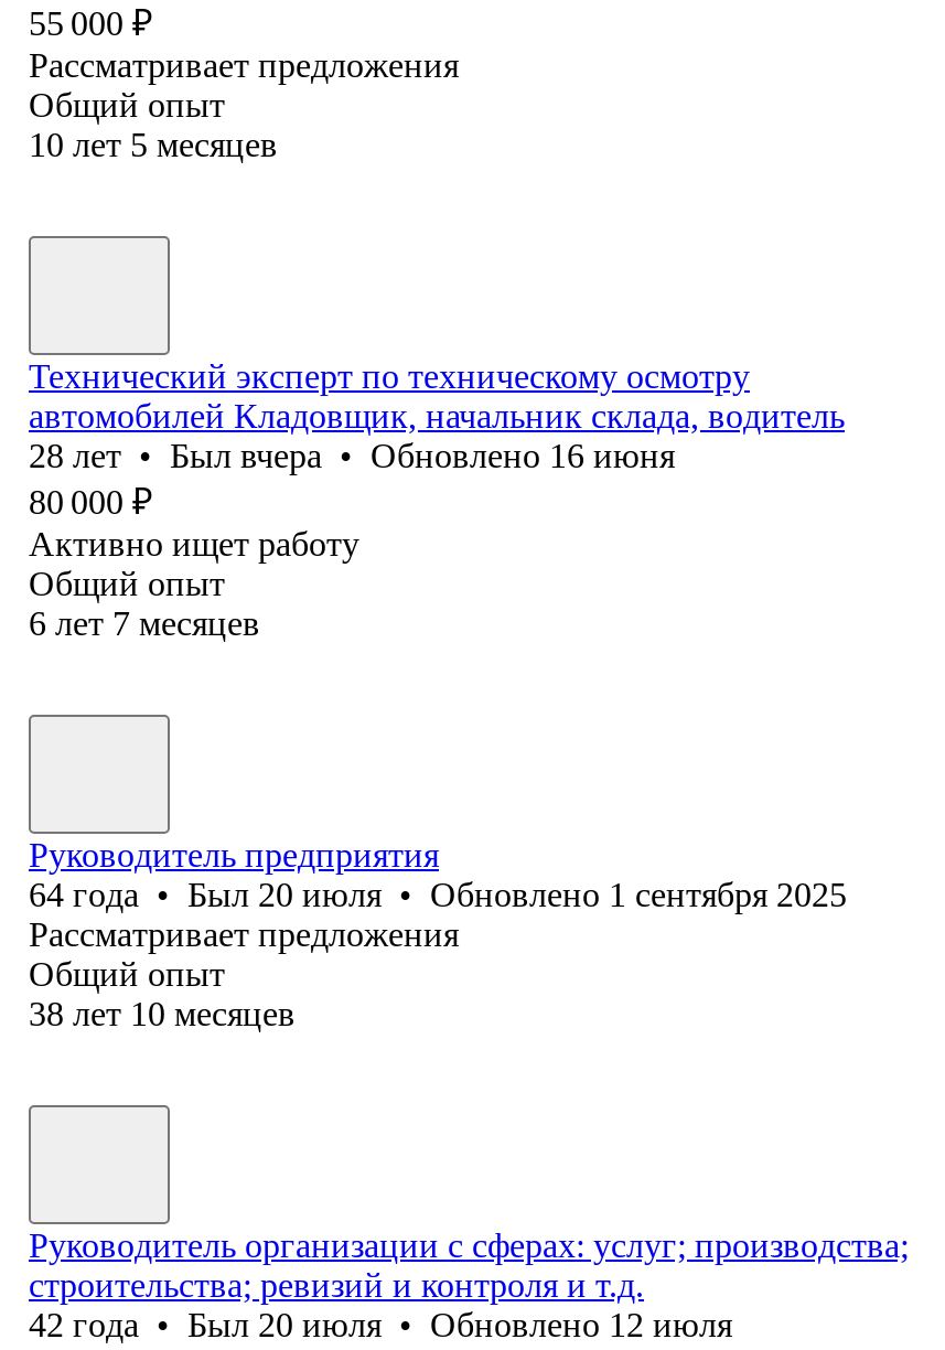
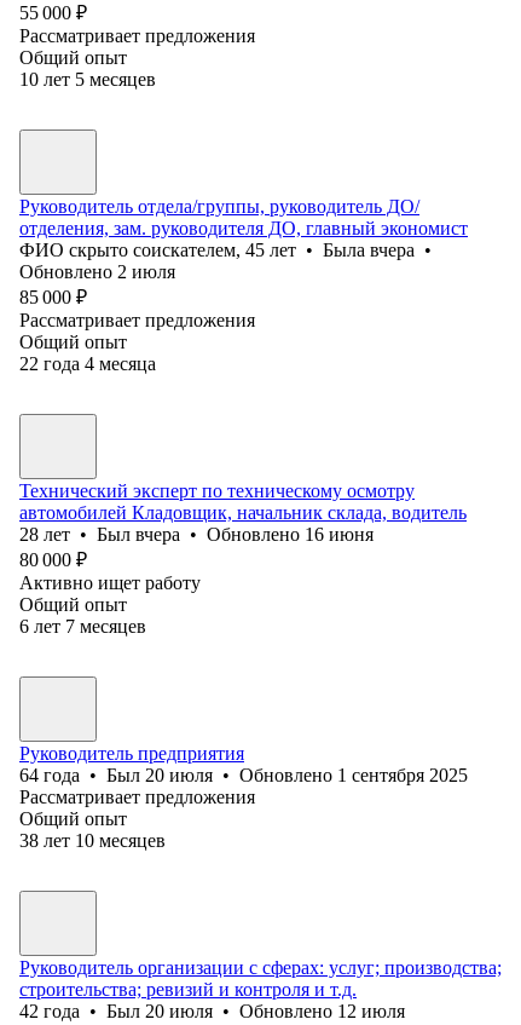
none -> [19,196,468,374] Руководитель отдела/группы, руководитель ДО/ | отделения, зам. руководителя ДО, главный экономист | ФИО скрыто соискателем, 45 лет • Была вчера • | Обновлено 2 июля | 85 000 ₽ | Рассматривает предложения | Общий опыт | 22 года 4 месяца

